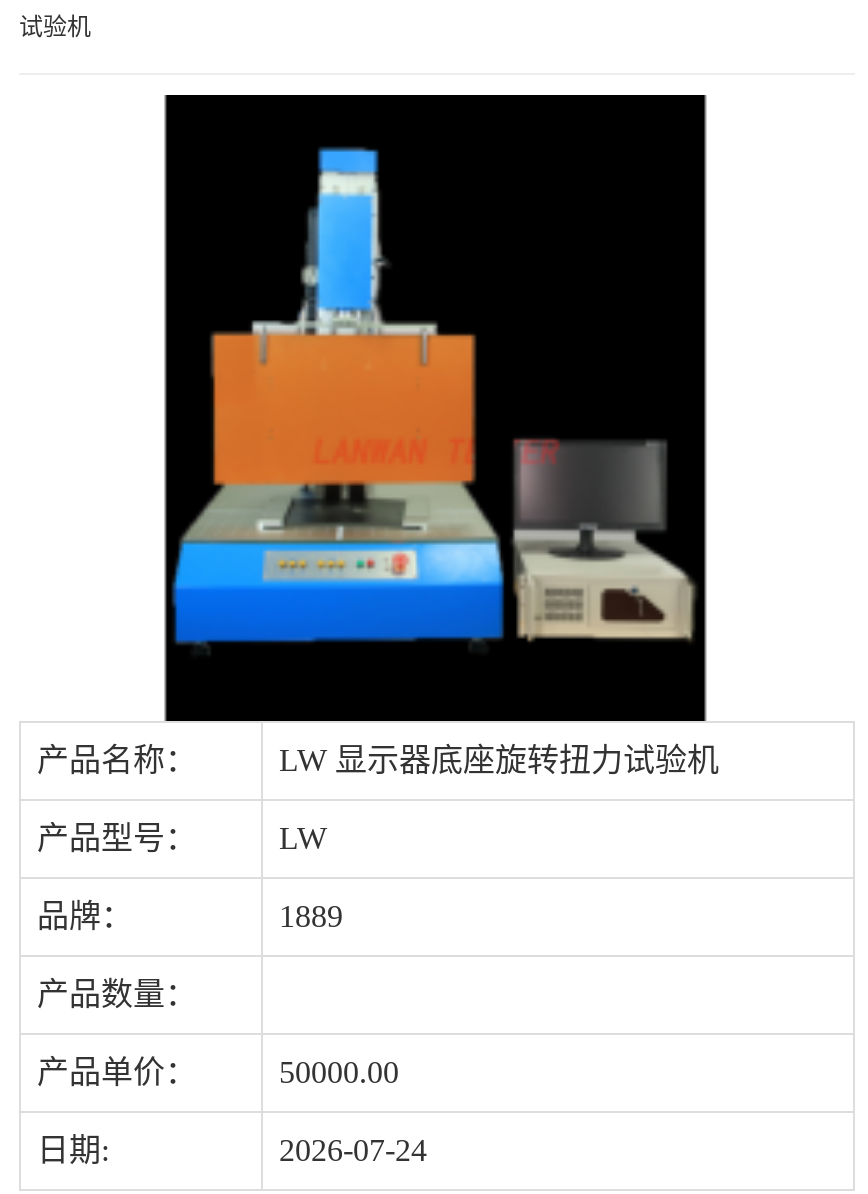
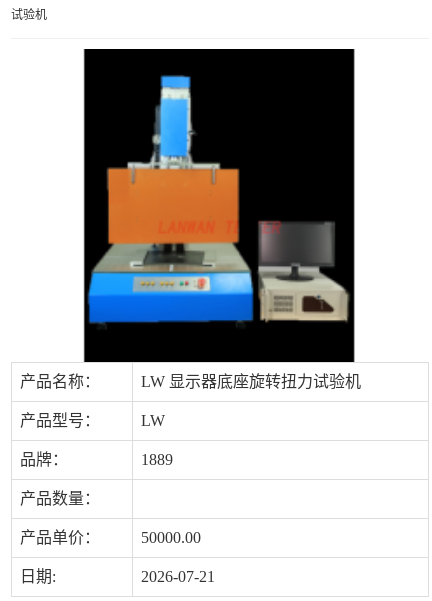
[279,1134,427,1168] 2026-07-24 -> [141,568,215,585] 2026-07-21

